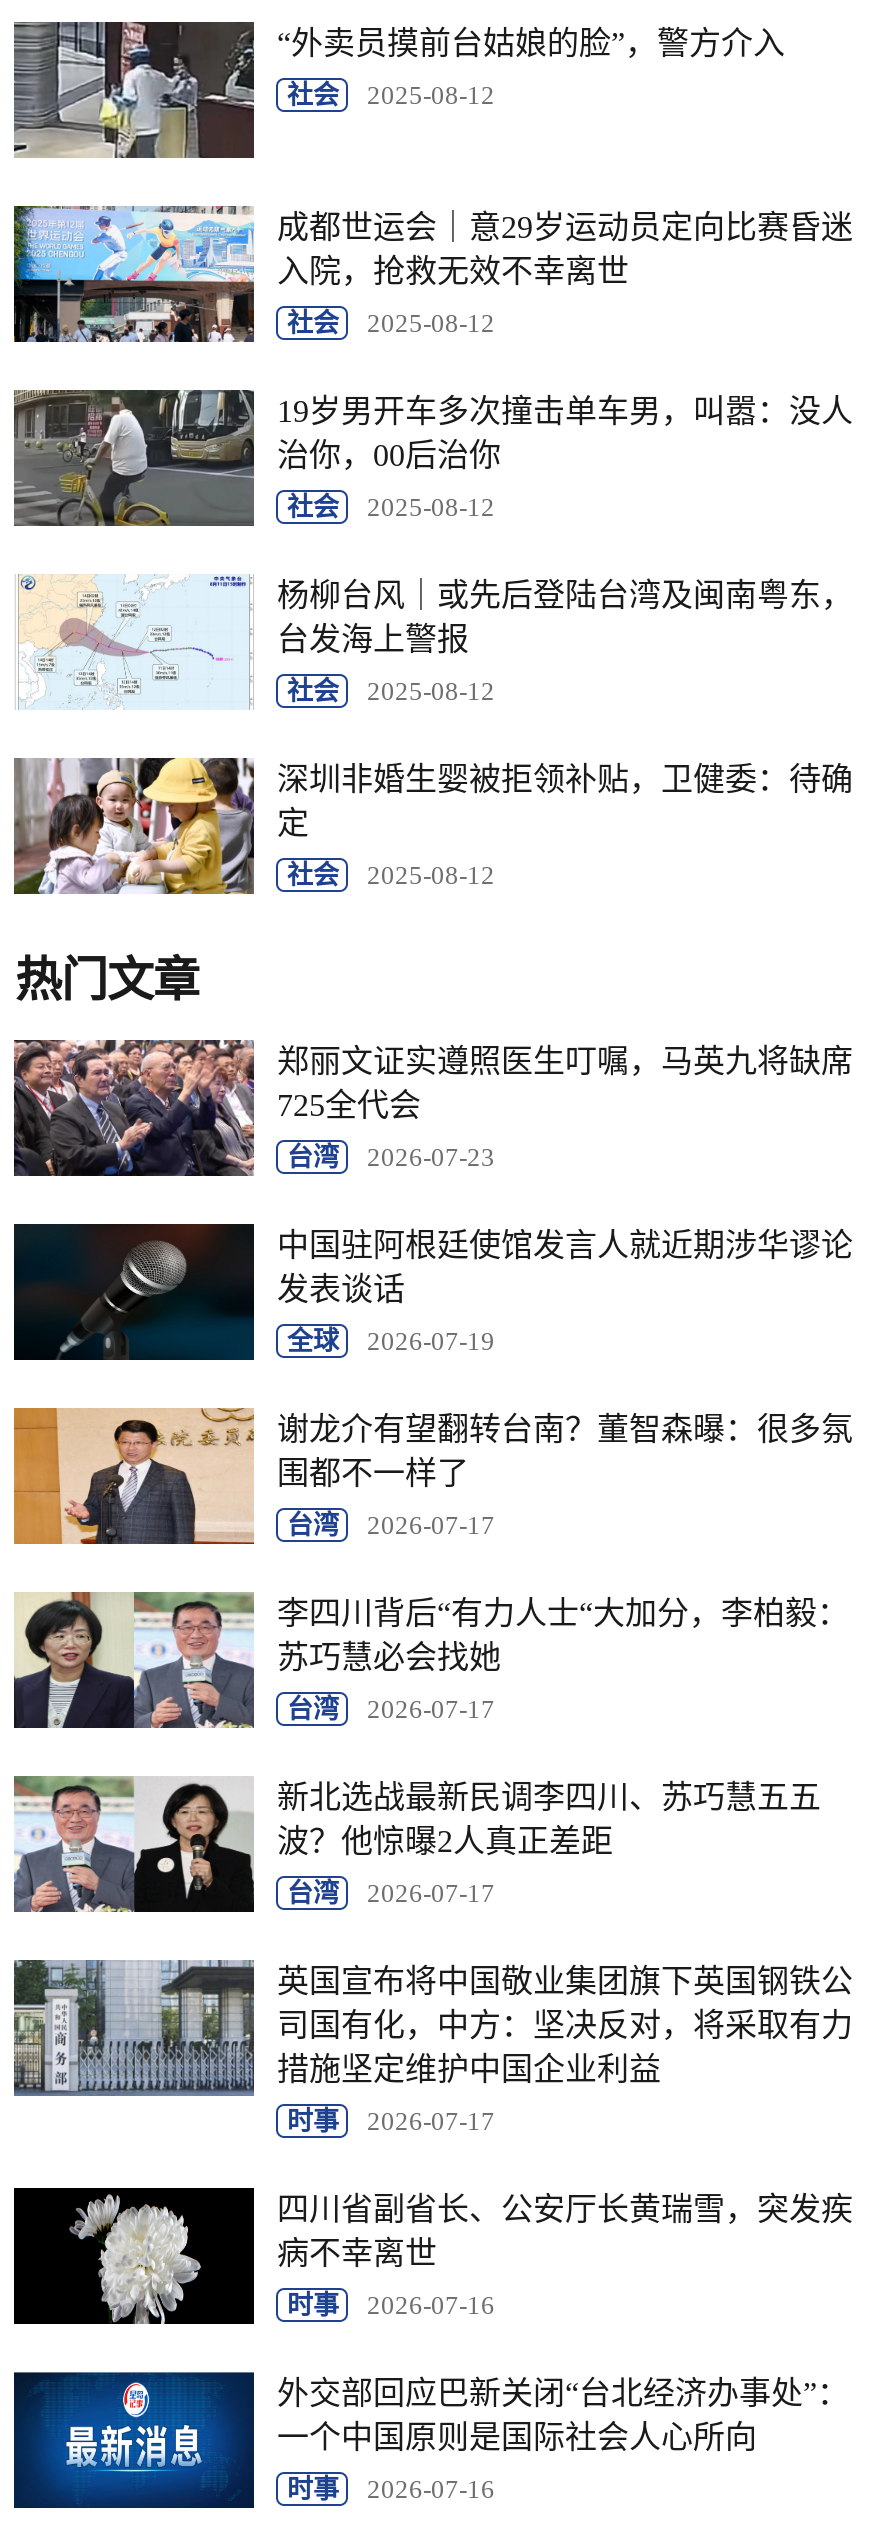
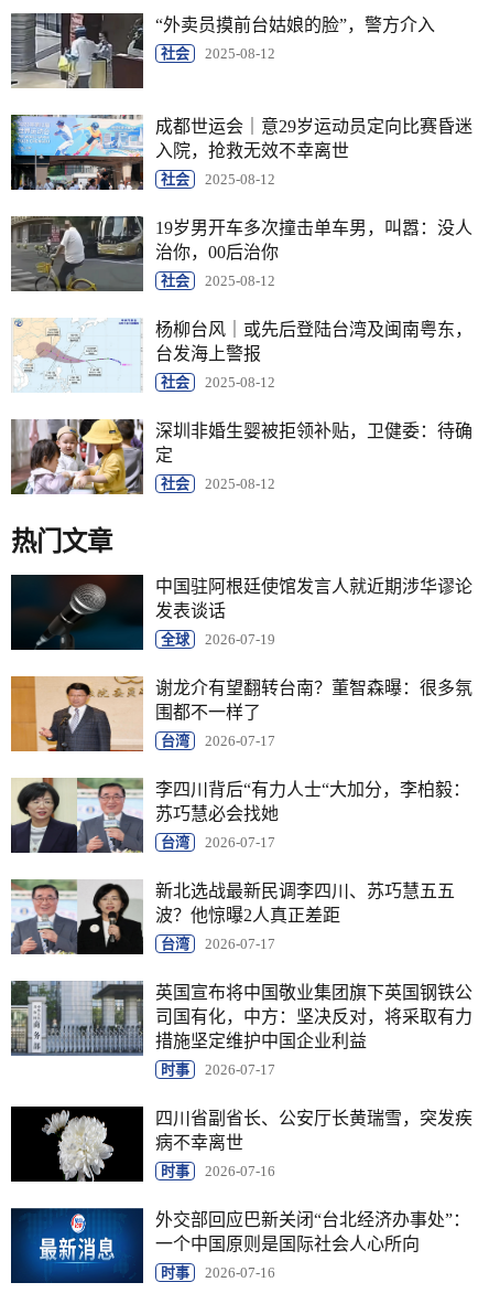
[12,1038,853,1178] [image] | 郑丽文证实遵照医生叮嘱，马英九将缺席 | 725全代会 | 台湾 | 2026-07-23 -> none

